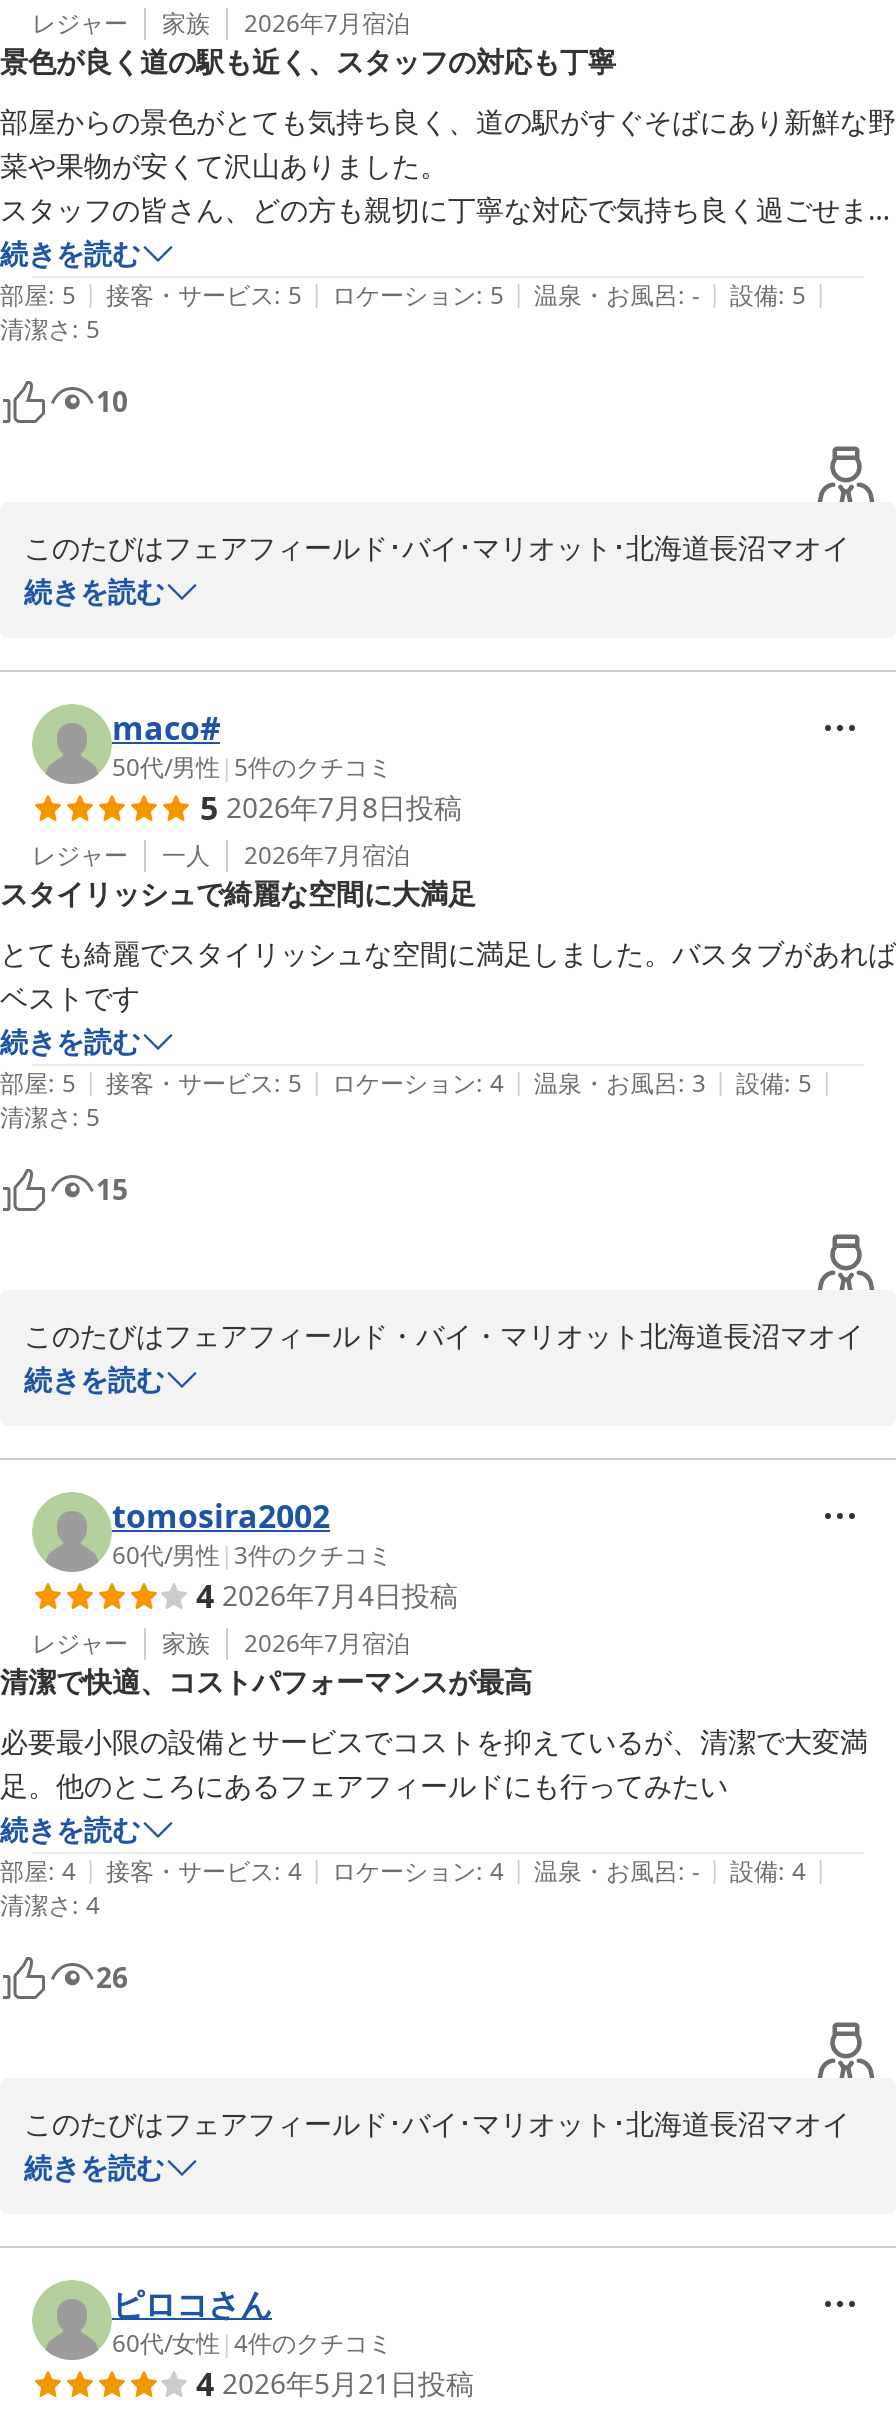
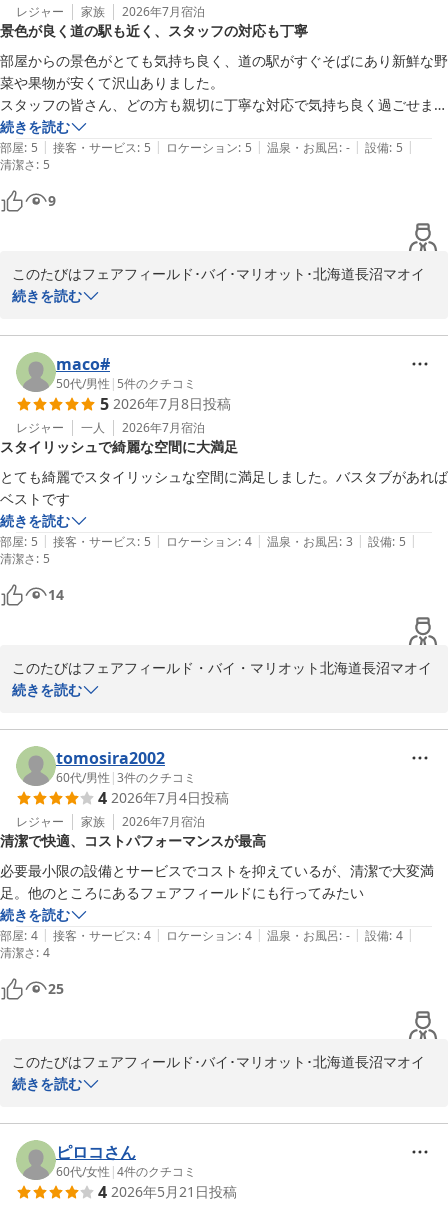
[96,382,128,420] 10 -> [48,191,56,210] 9
[96,1170,128,1208] 15 -> [48,585,64,604] 14
[96,1958,128,1996] 26 -> [48,979,64,998] 25

